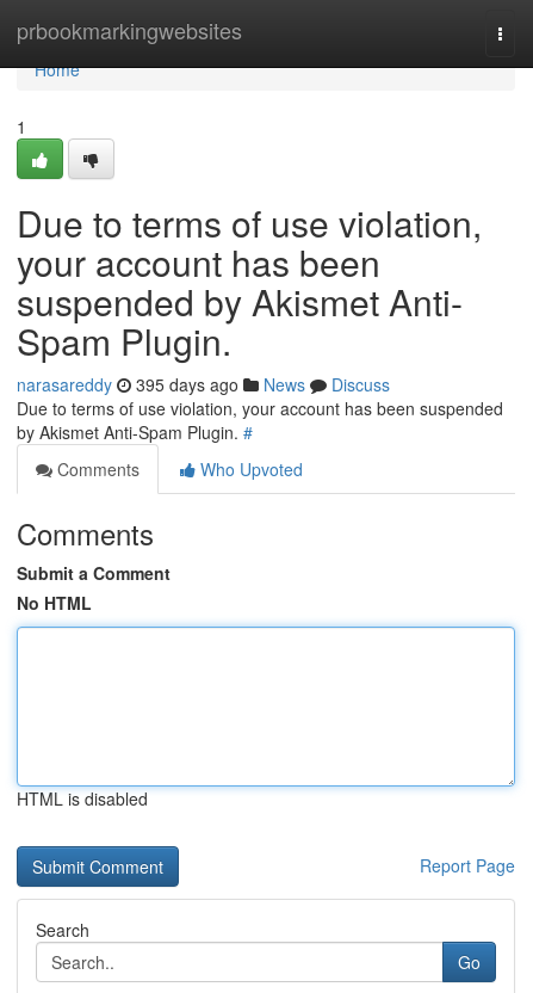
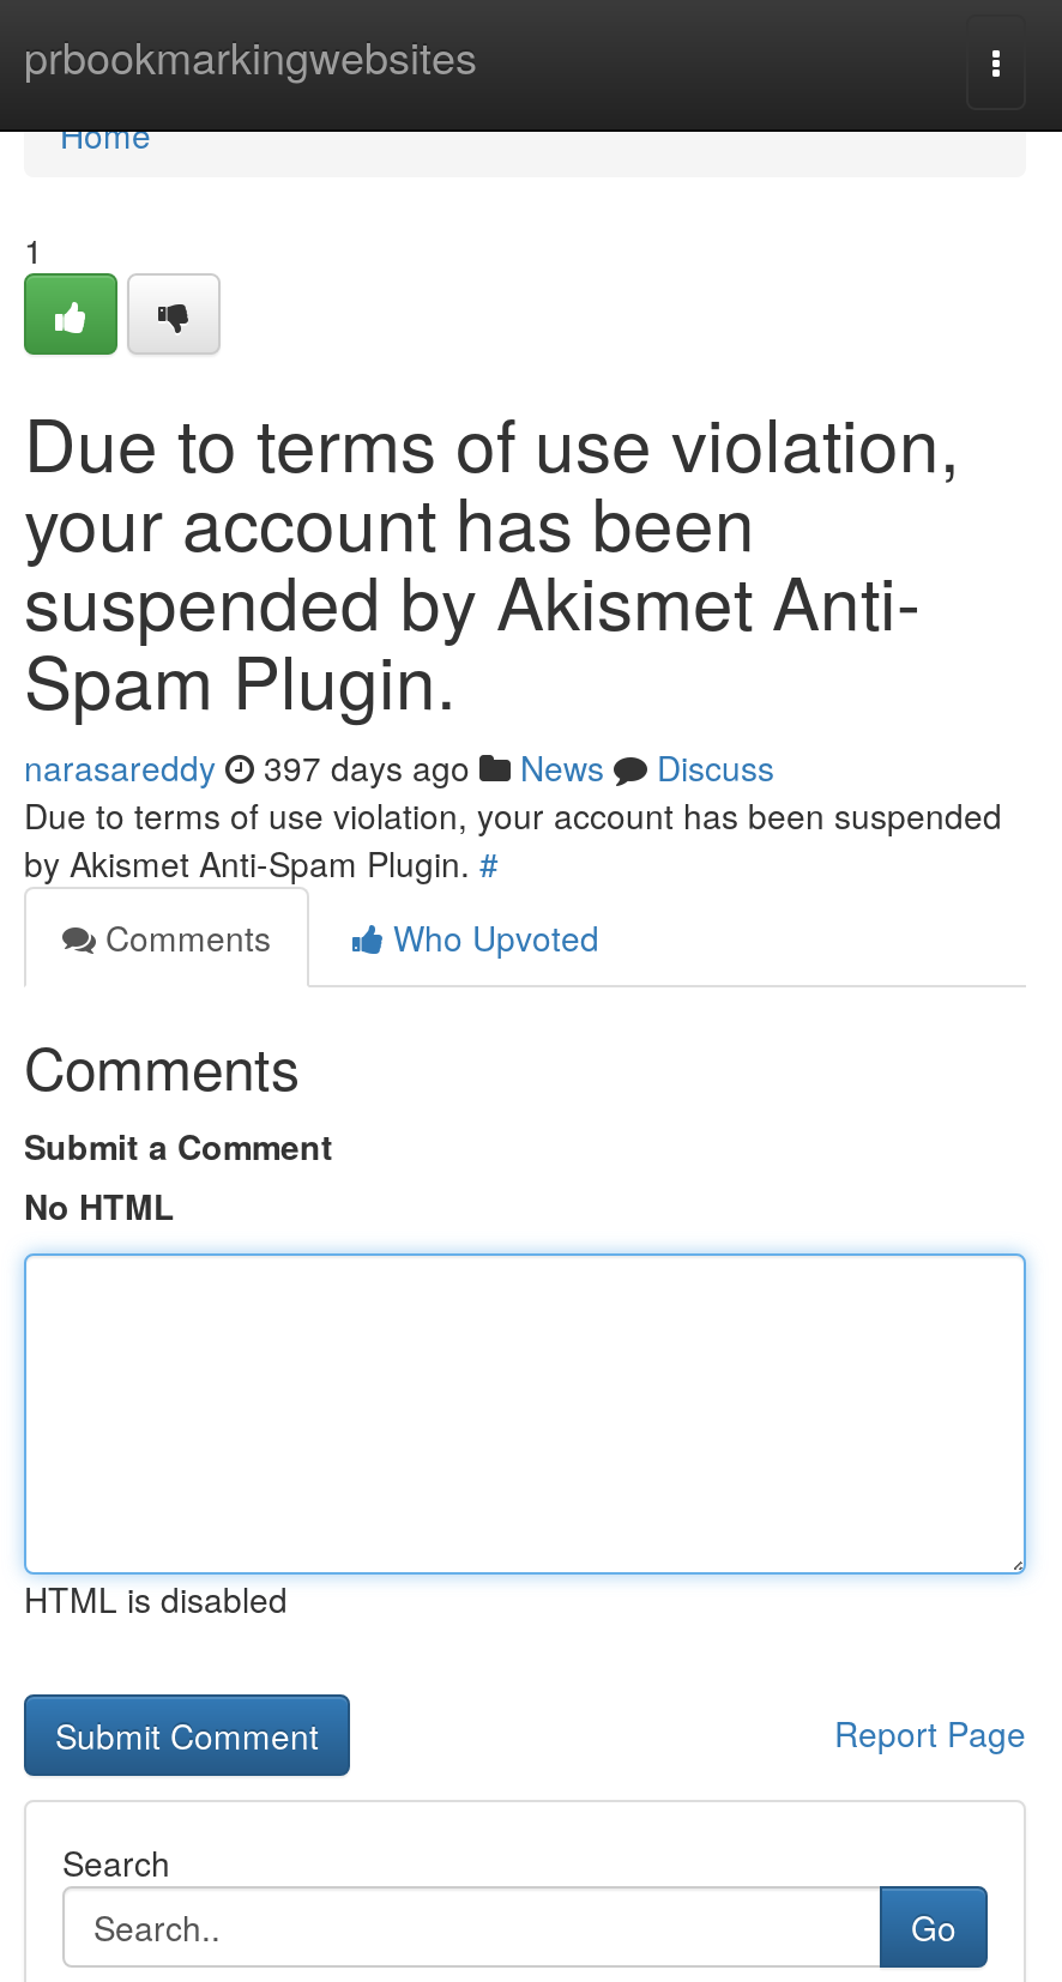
[17,372,390,396] narasareddy 395 days ago News Discuss -> [24,743,774,791] narasareddy 397 days ago News Discuss

